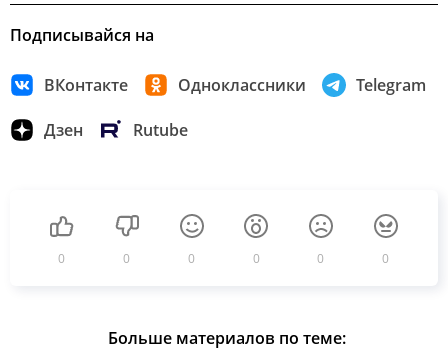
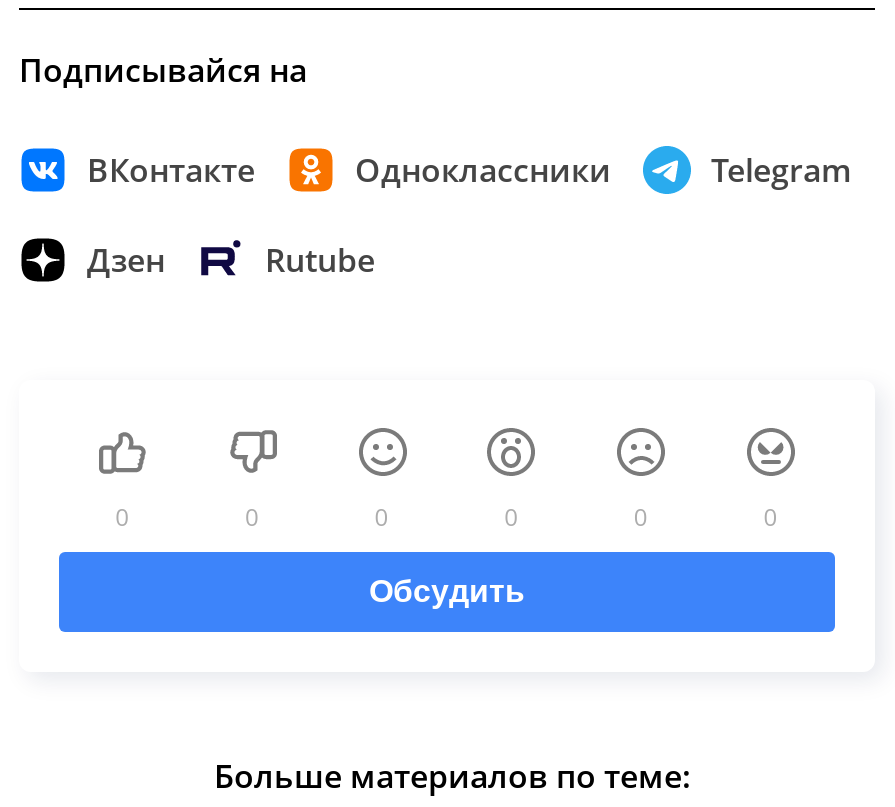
none -> [369,575,525,609] Обсудить

